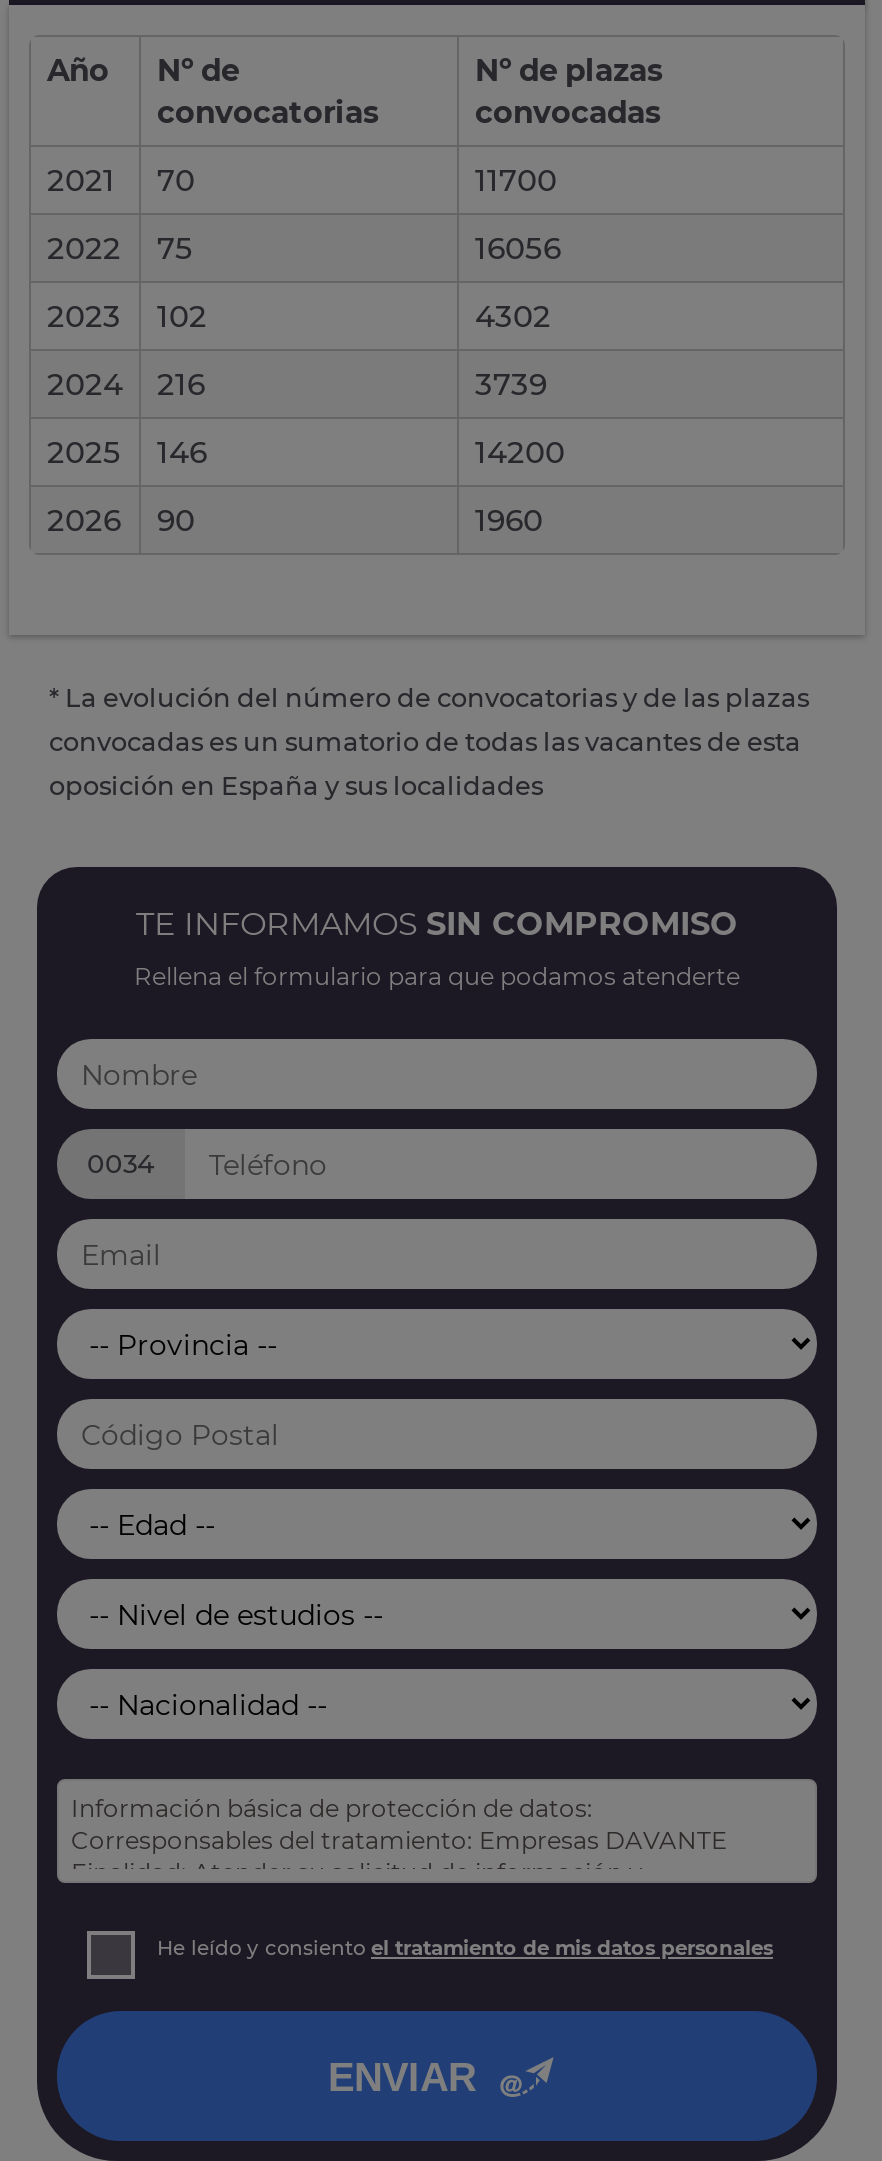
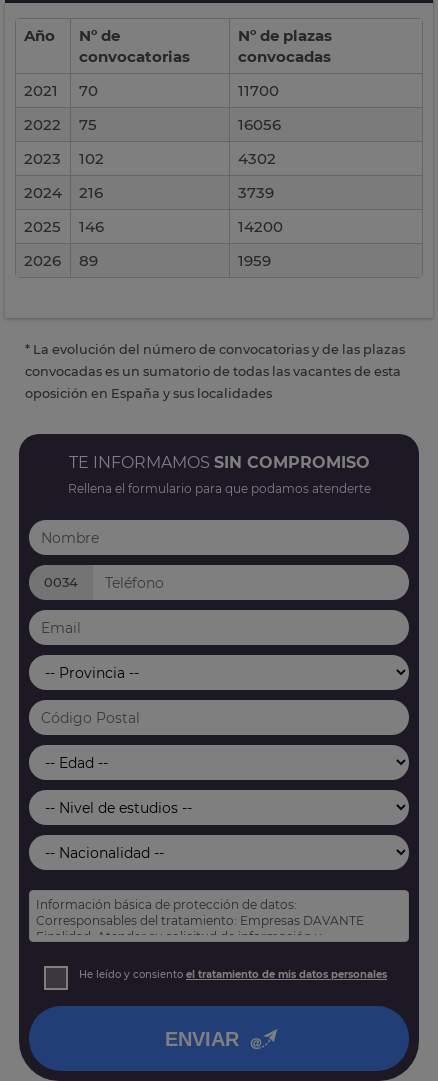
[47,501,195,539] 2026 90 -> [24,251,98,270] 2026 89
[475,501,543,539] 1960 -> [238,251,271,270] 1959

